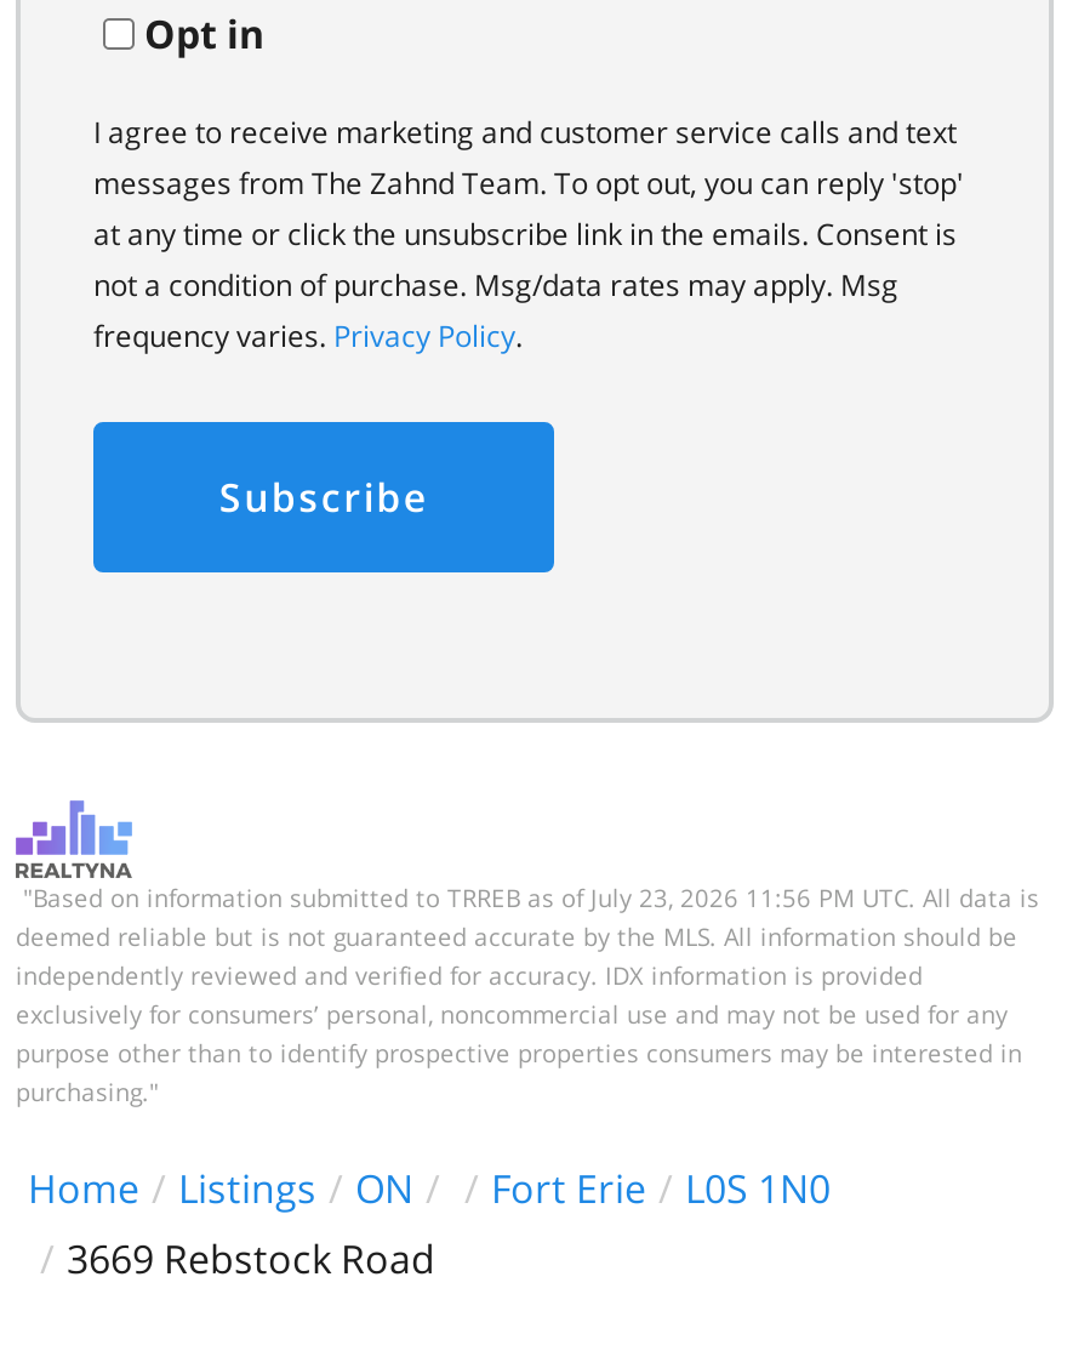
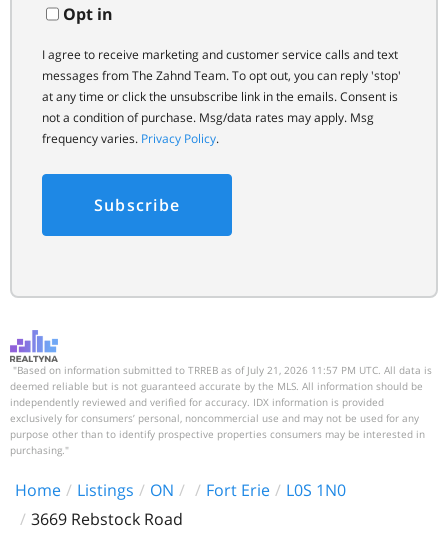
[16,880,1039,914] "Based on information submitted to TRREB as of July 23, 2026 11:56 PM UTC. All data is -> [10,363,432,377] "Based on information submitted to TRREB as of July 21, 2026 11:57 PM UTC. All data is

